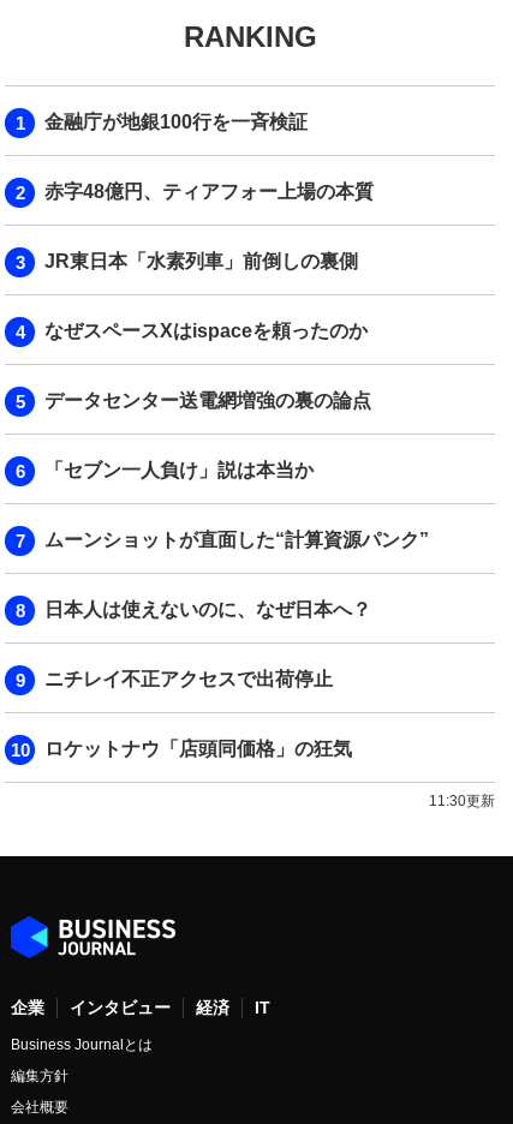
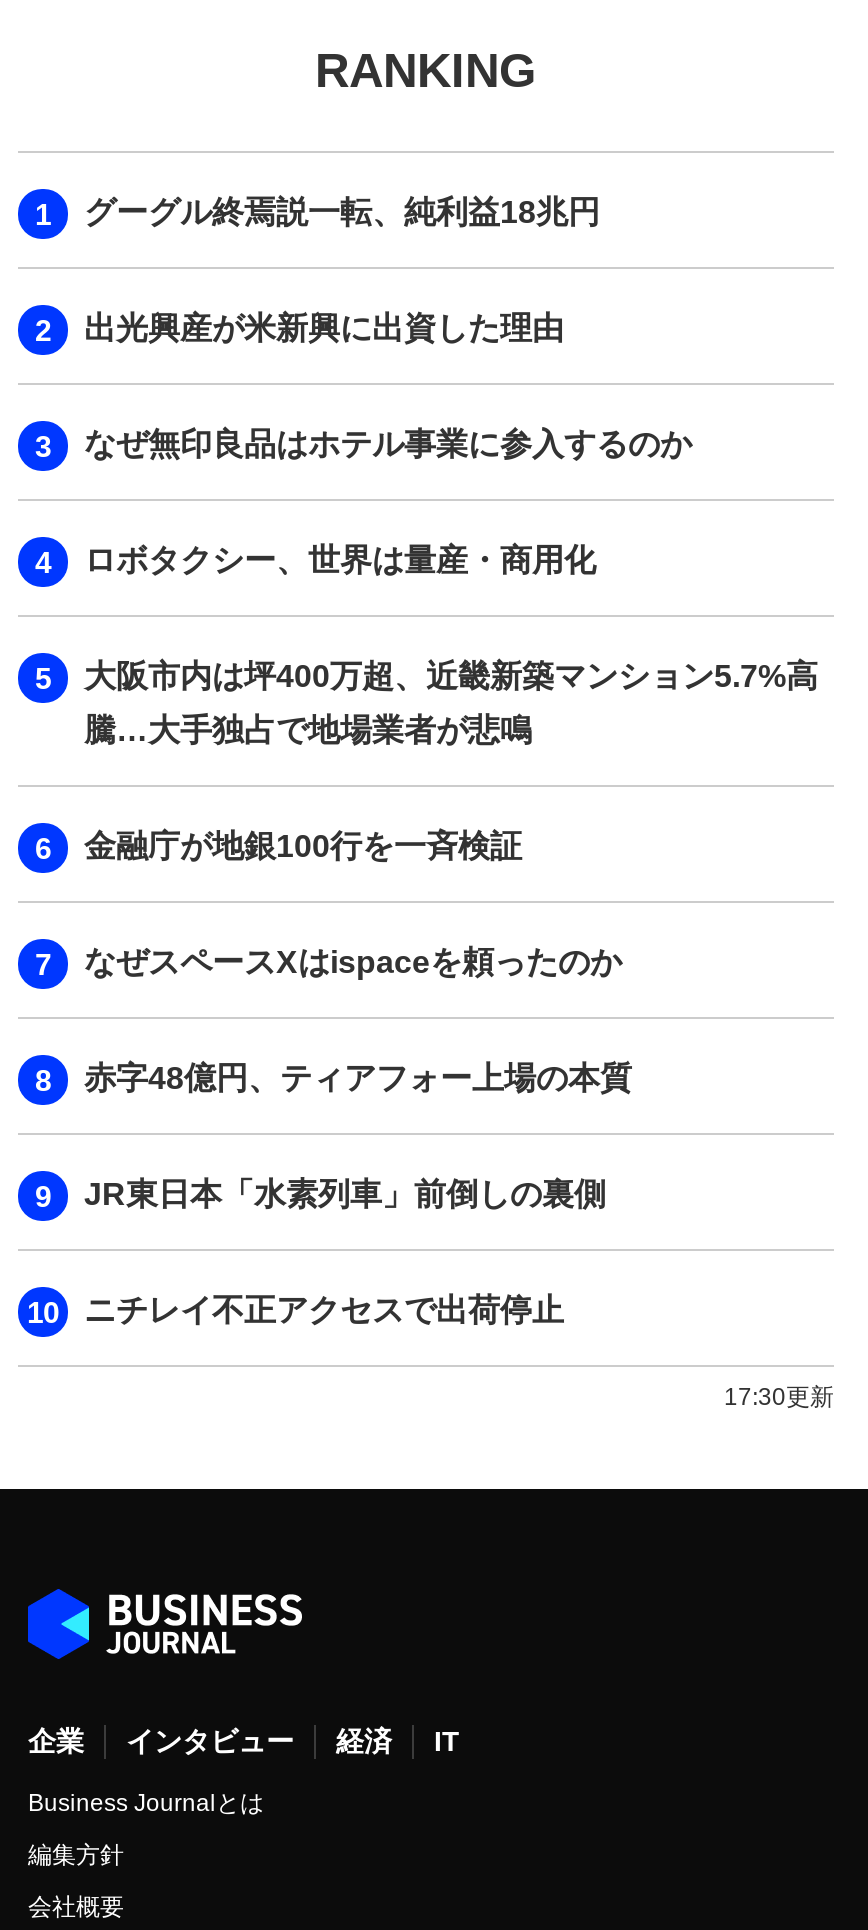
none -> [84,194,818,746] グーグル終焉説一転、純利益18兆円 | 出光興産が米新興に出資した理由 | なぜ無印良品はホテル事業に参入するのか | ロボタクシー、世界は量産・商用化 | 大阪市内は坪400万超、近畿新築マンション5.7%高 | 騰…大手独占で地場業者が悲鳴
moved [44,111,308,132] -> [84,828,522,862]: 金融庁が地銀100行を一斉検証
moved [44,181,374,271] -> [84,1060,632,1210]: 赤字48億円、ティアフォー上場の本質 | JR東日本「水素列車」前倒しの裏側
moved [44,320,368,341] -> [84,944,622,978]: なぜスペースXはispaceを頼ったのか
[44,390,429,619] データセンター送電網増強の裏の論点 | 「セブン一人負け」説は本当か | ムーンショットが直面した“計算資源パンク” | 日本人は使えないのに、なぜ日本へ？ -> none
moved [44,668,333,689] -> [84,1292,564,1326]: ニチレイ不正アクセスで出荷停止
[44,738,495,809] ロケットナウ「店頭同価格」の狂気 | 11:30更新 -> [724,1382,834,1410] 17:30更新

